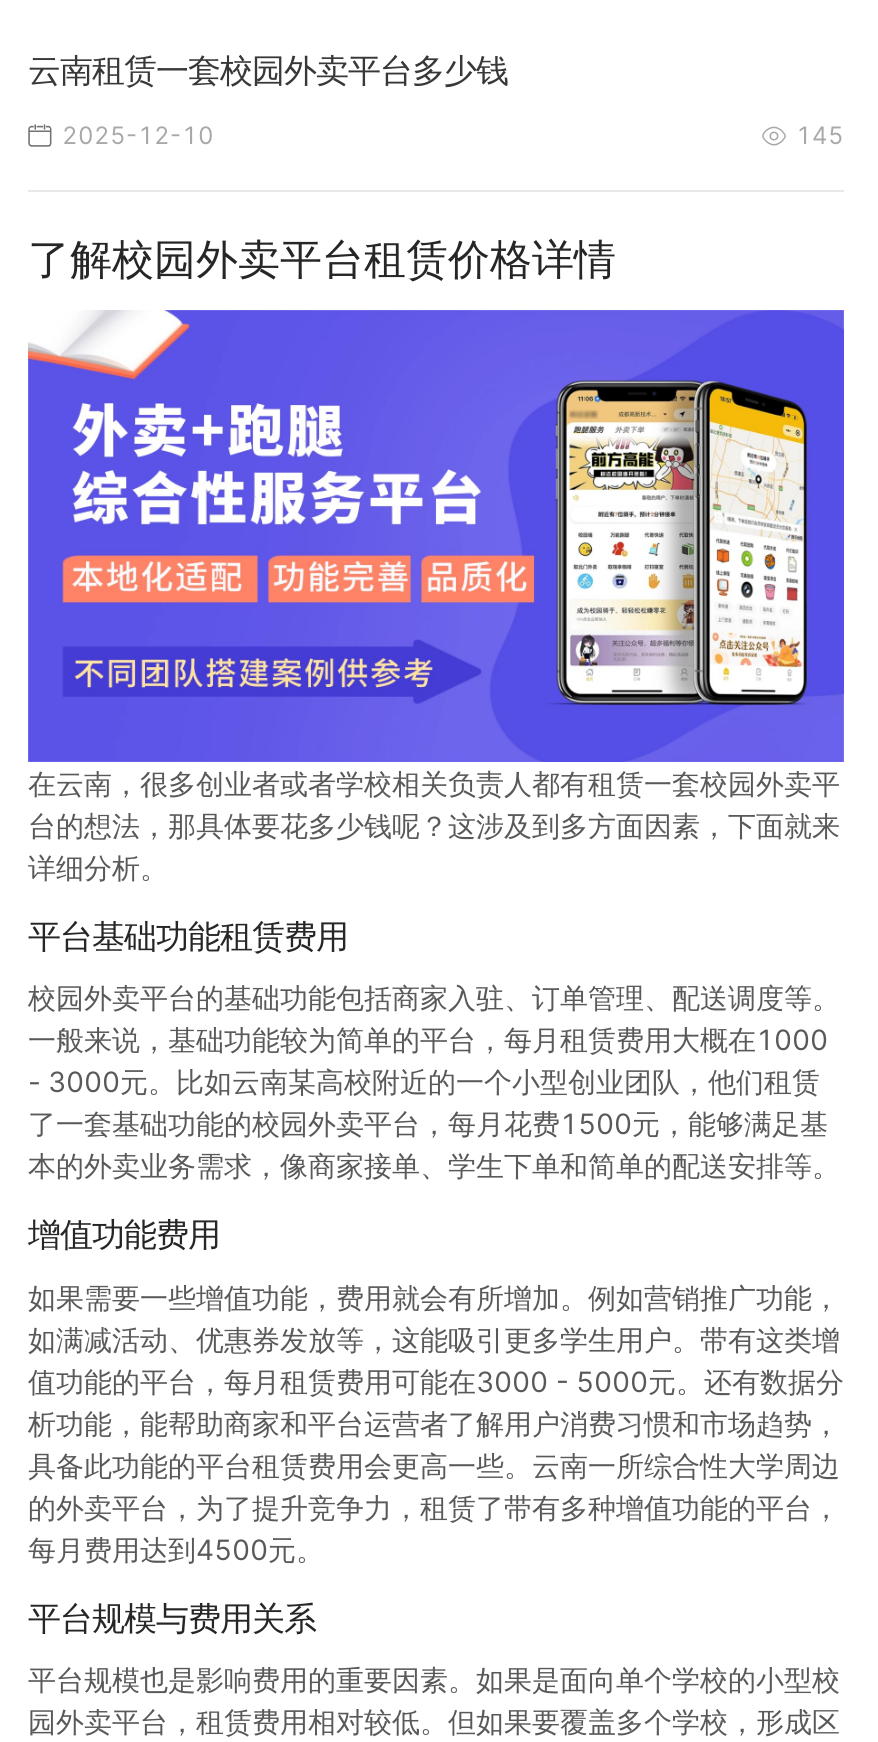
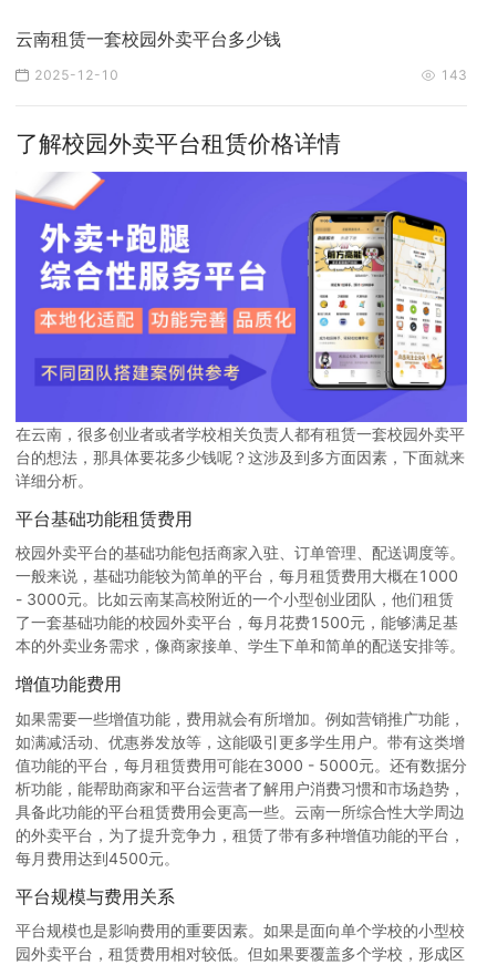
[796,120,844,150] 145 -> [440,66,467,83] 143

